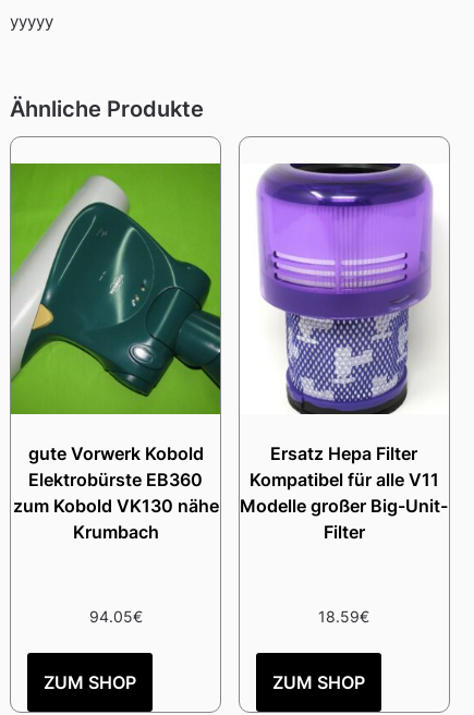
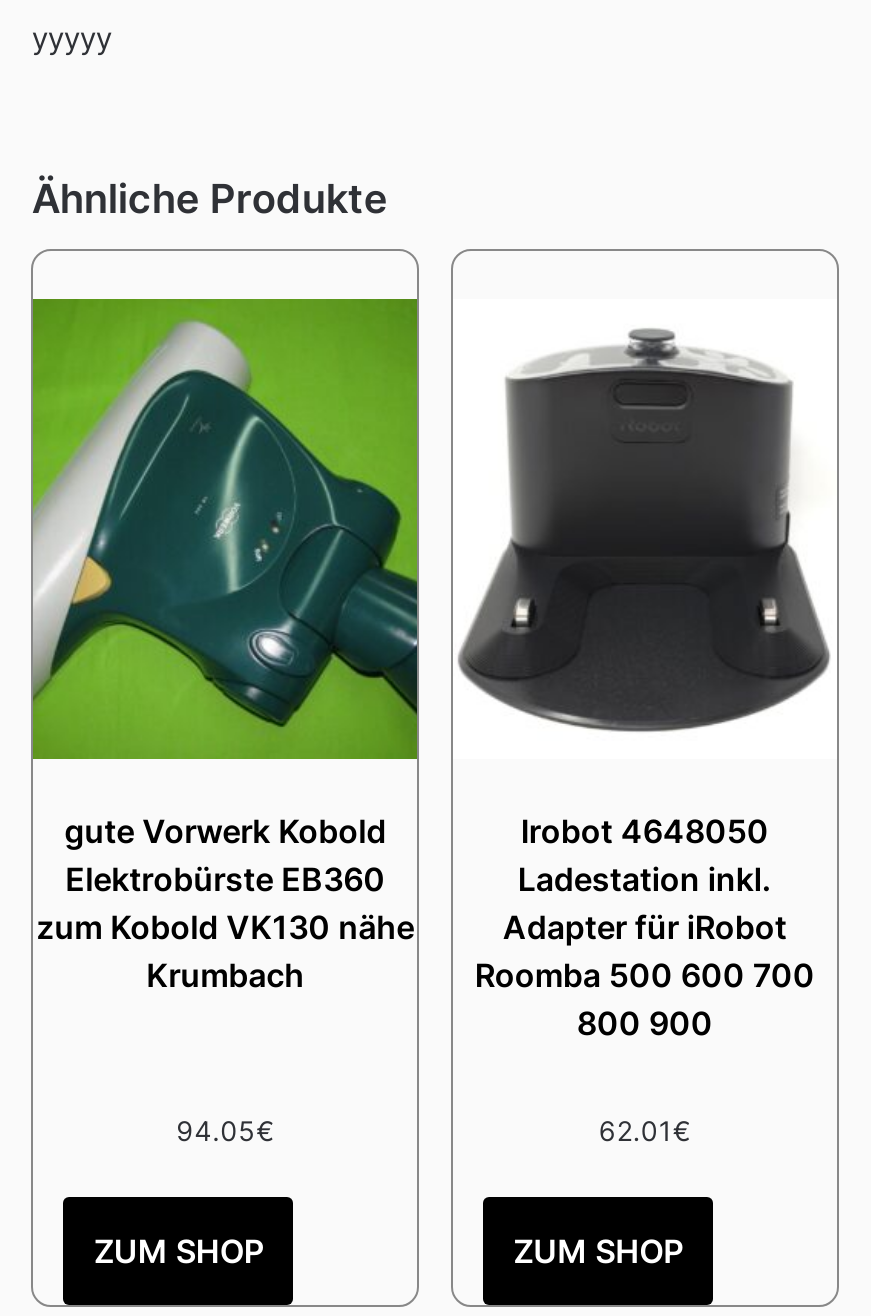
[240,162,448,543] [image] | Ersatz Hepa Filter | Kompatibel für alle V11 | Modelle großer Big-Unit- | Filter -> [457,299,831,1044] [image] | Irobot 4648050 | Ladestation inkl. | Adapter für iRobot | Roomba 500 600 700 | 800 900
[319,609,370,626] 18.59€ -> [599,1116,691,1148] 62.01€

